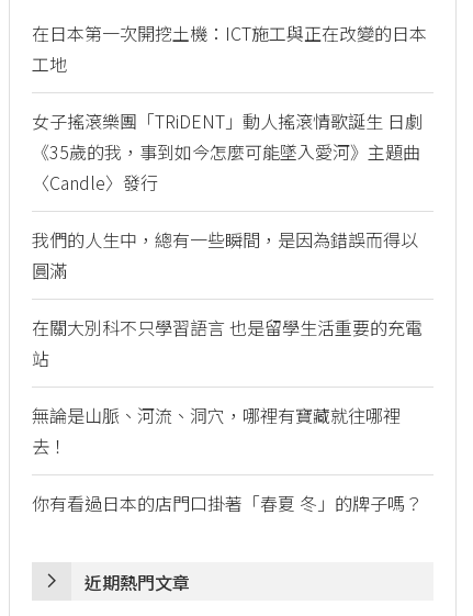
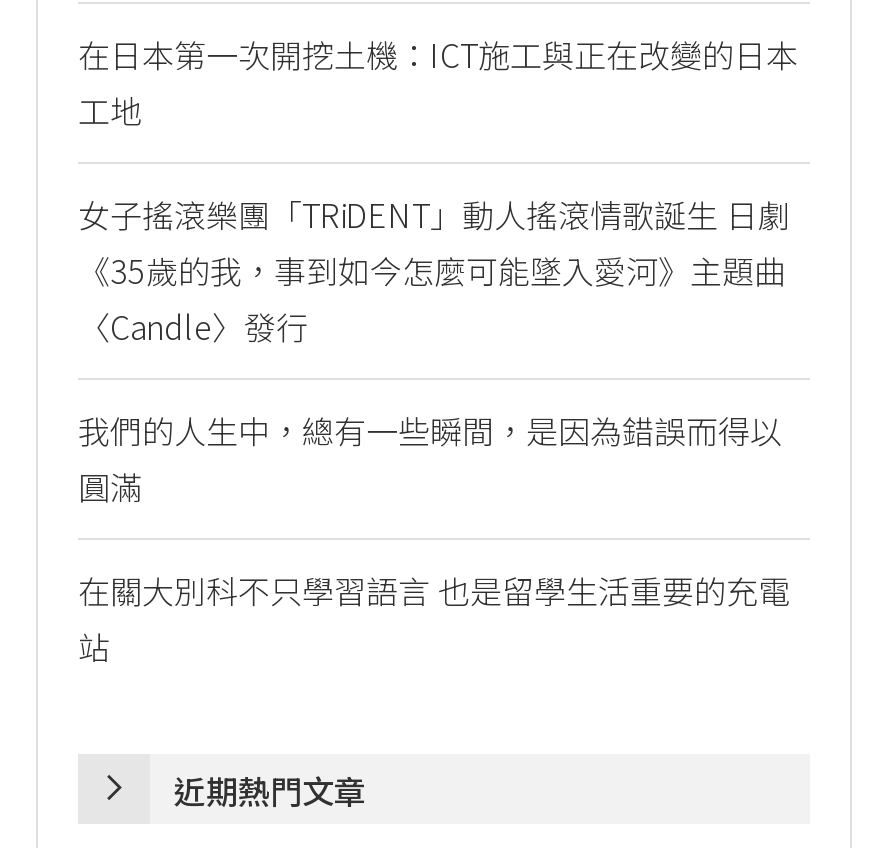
[32,402,423,516] 無論是山脈、河流、洞穴，哪裡有寶藏就往哪裡 | 去！ | 你有看過日本的店門口掛著「春夏 冬」的牌子嗎？ -> none

